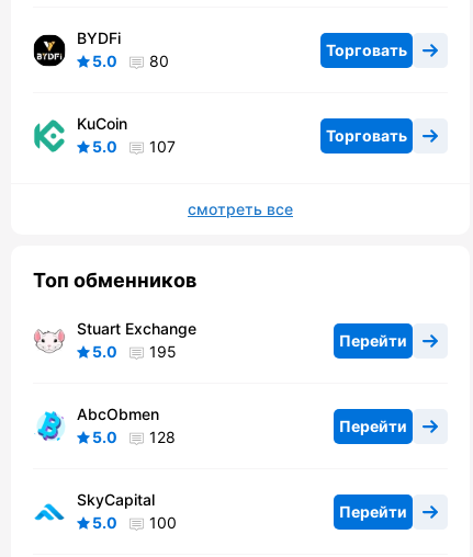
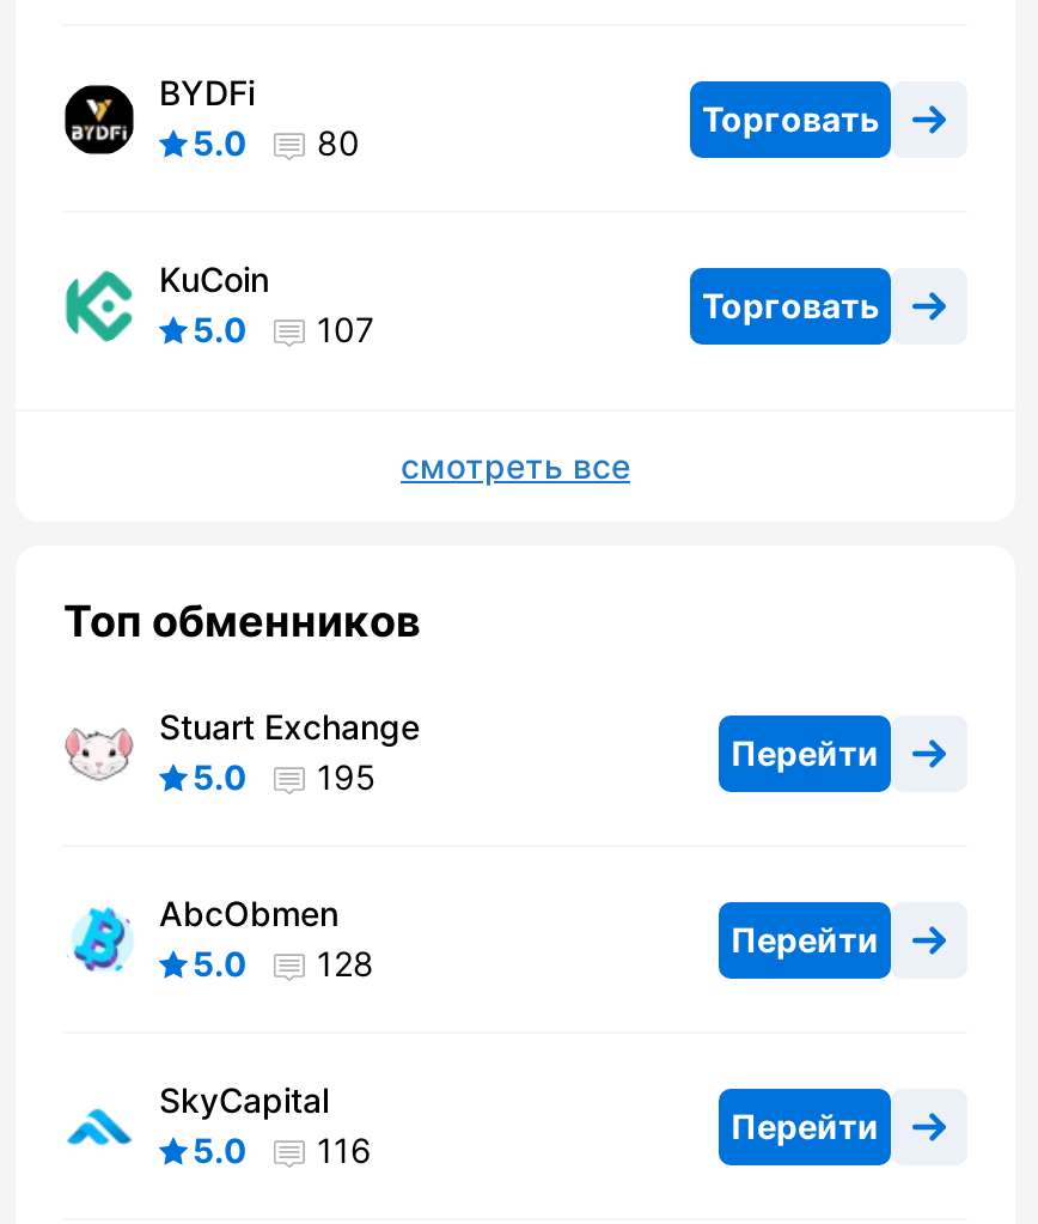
[92,514,177,532] 5.0 100 -> [193,1130,372,1171] 5.0 116

